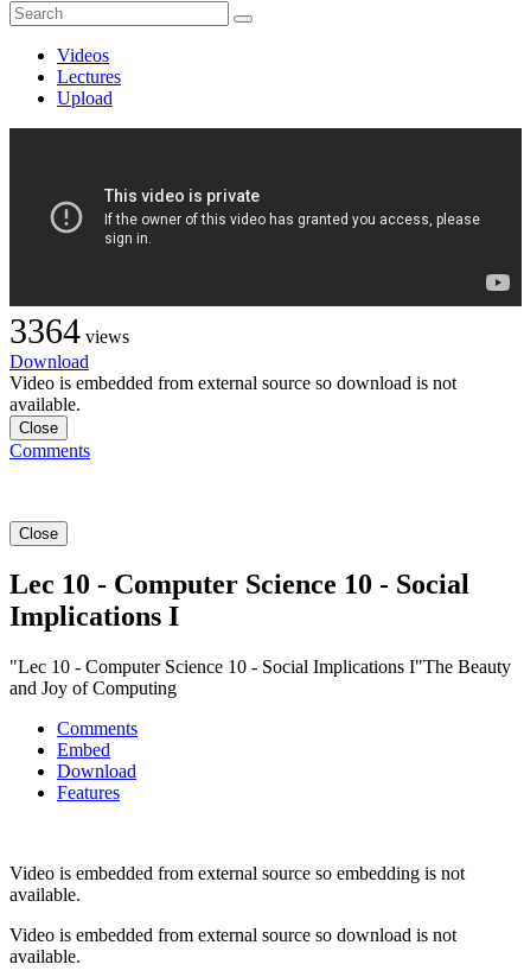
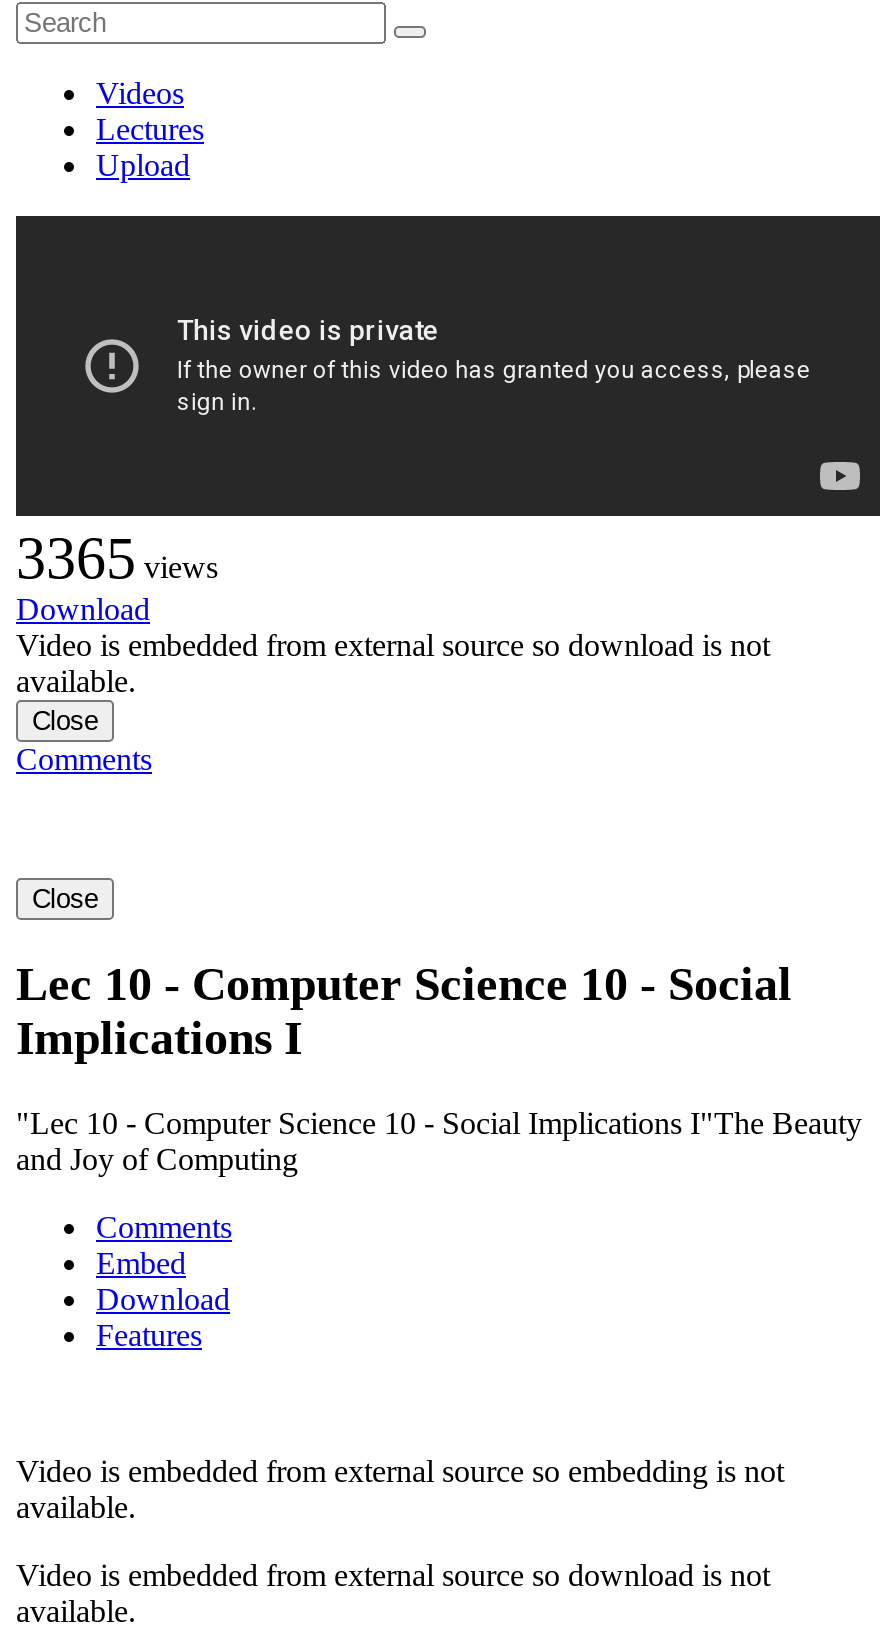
[9,310,129,350] 3364views -> [16,523,218,589] 3365views

